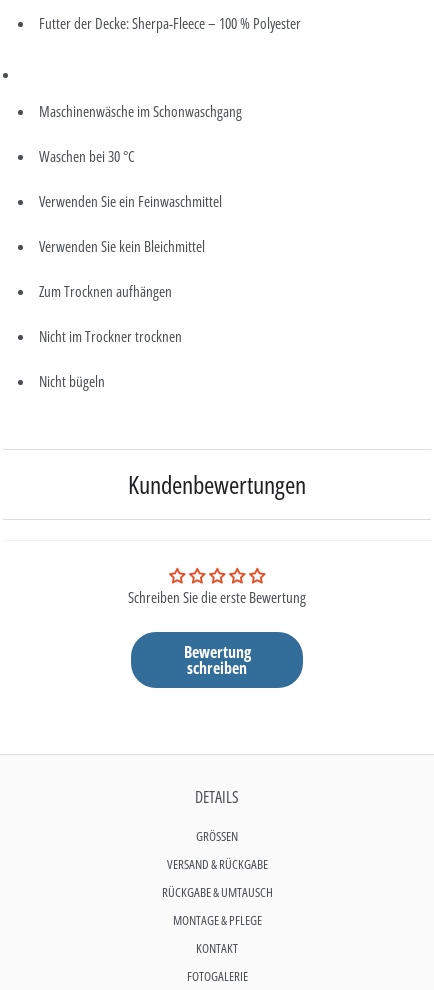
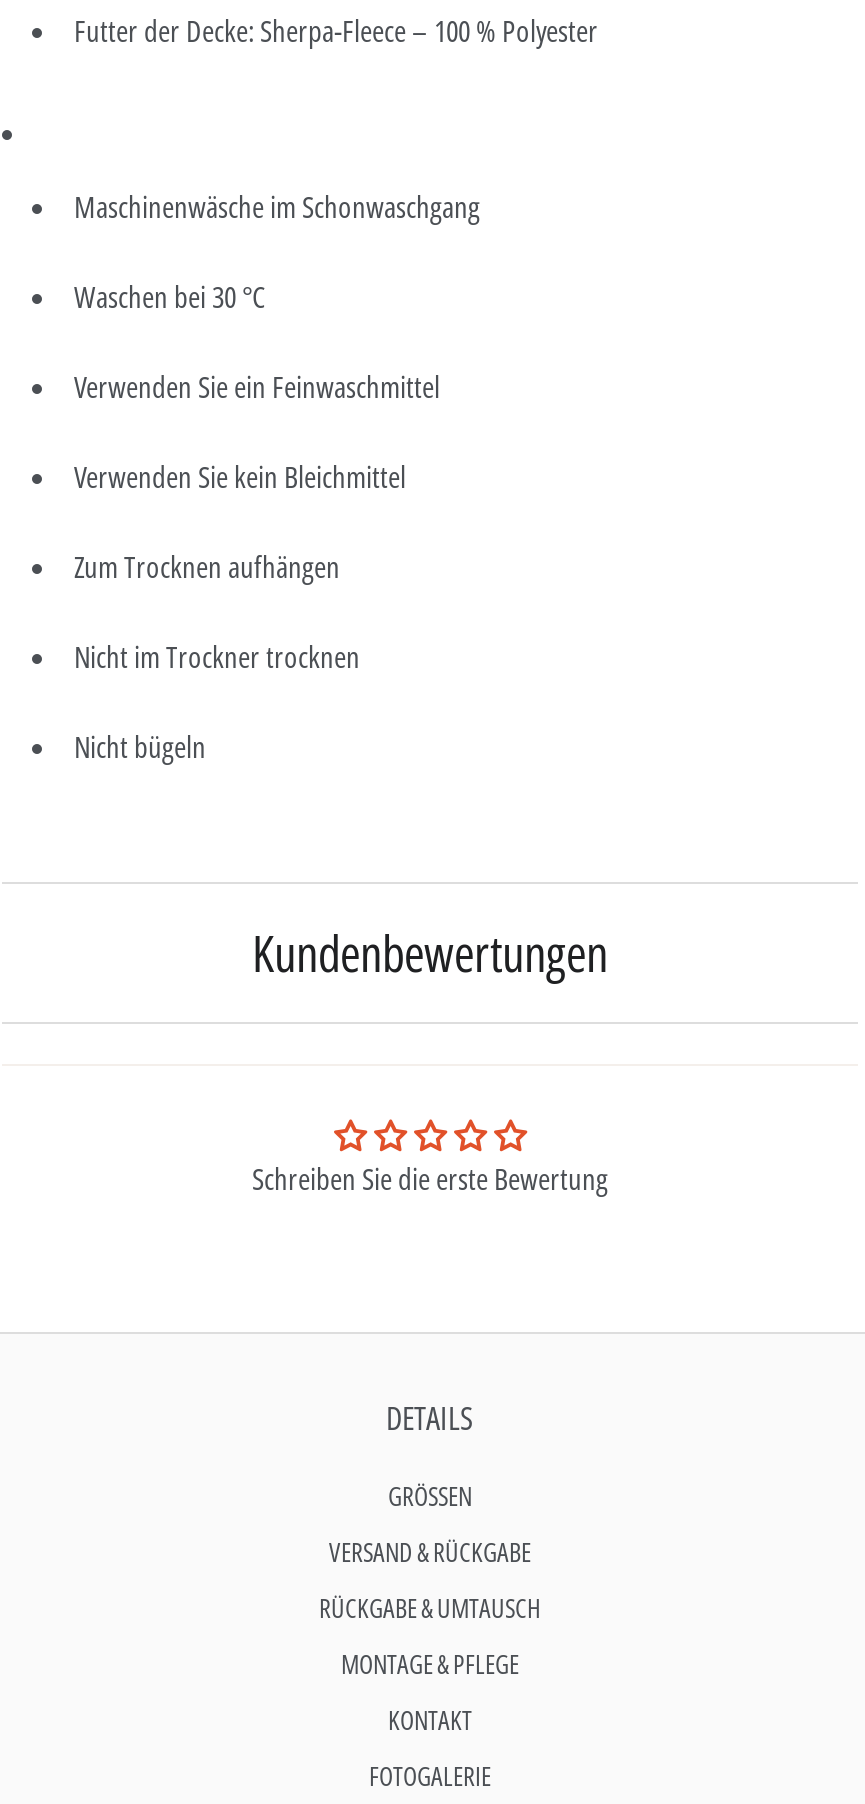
[183,641,250,679] Bewertung | schreiben -> none

